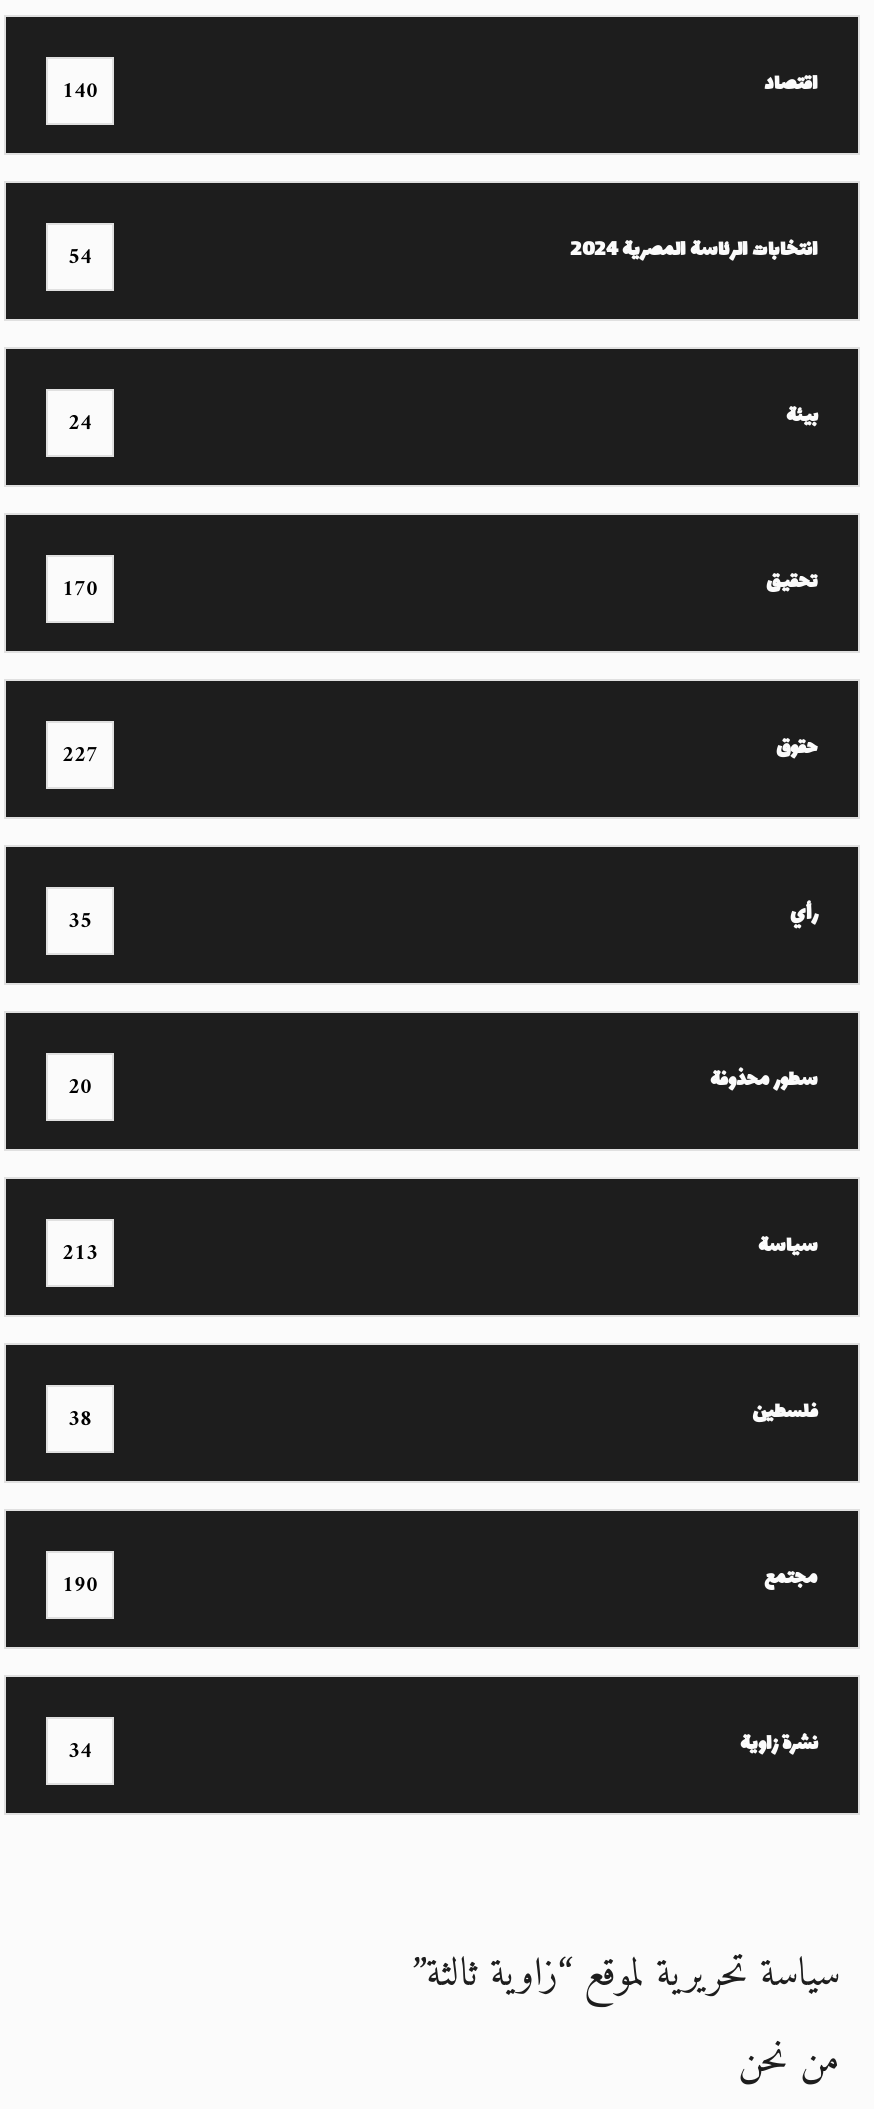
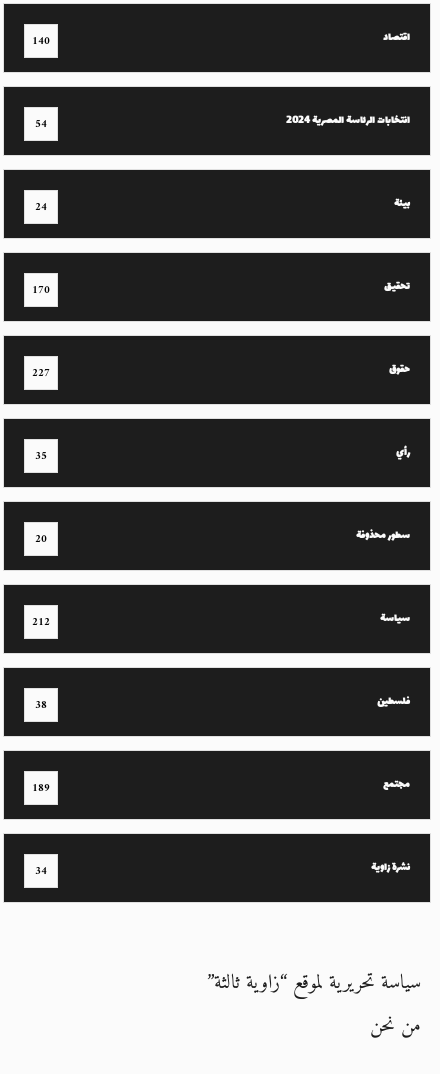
[62,1233,98,1273] 213 -> [32,612,50,632] 212
[62,1565,98,1605] 190 -> [32,778,50,798] 189

